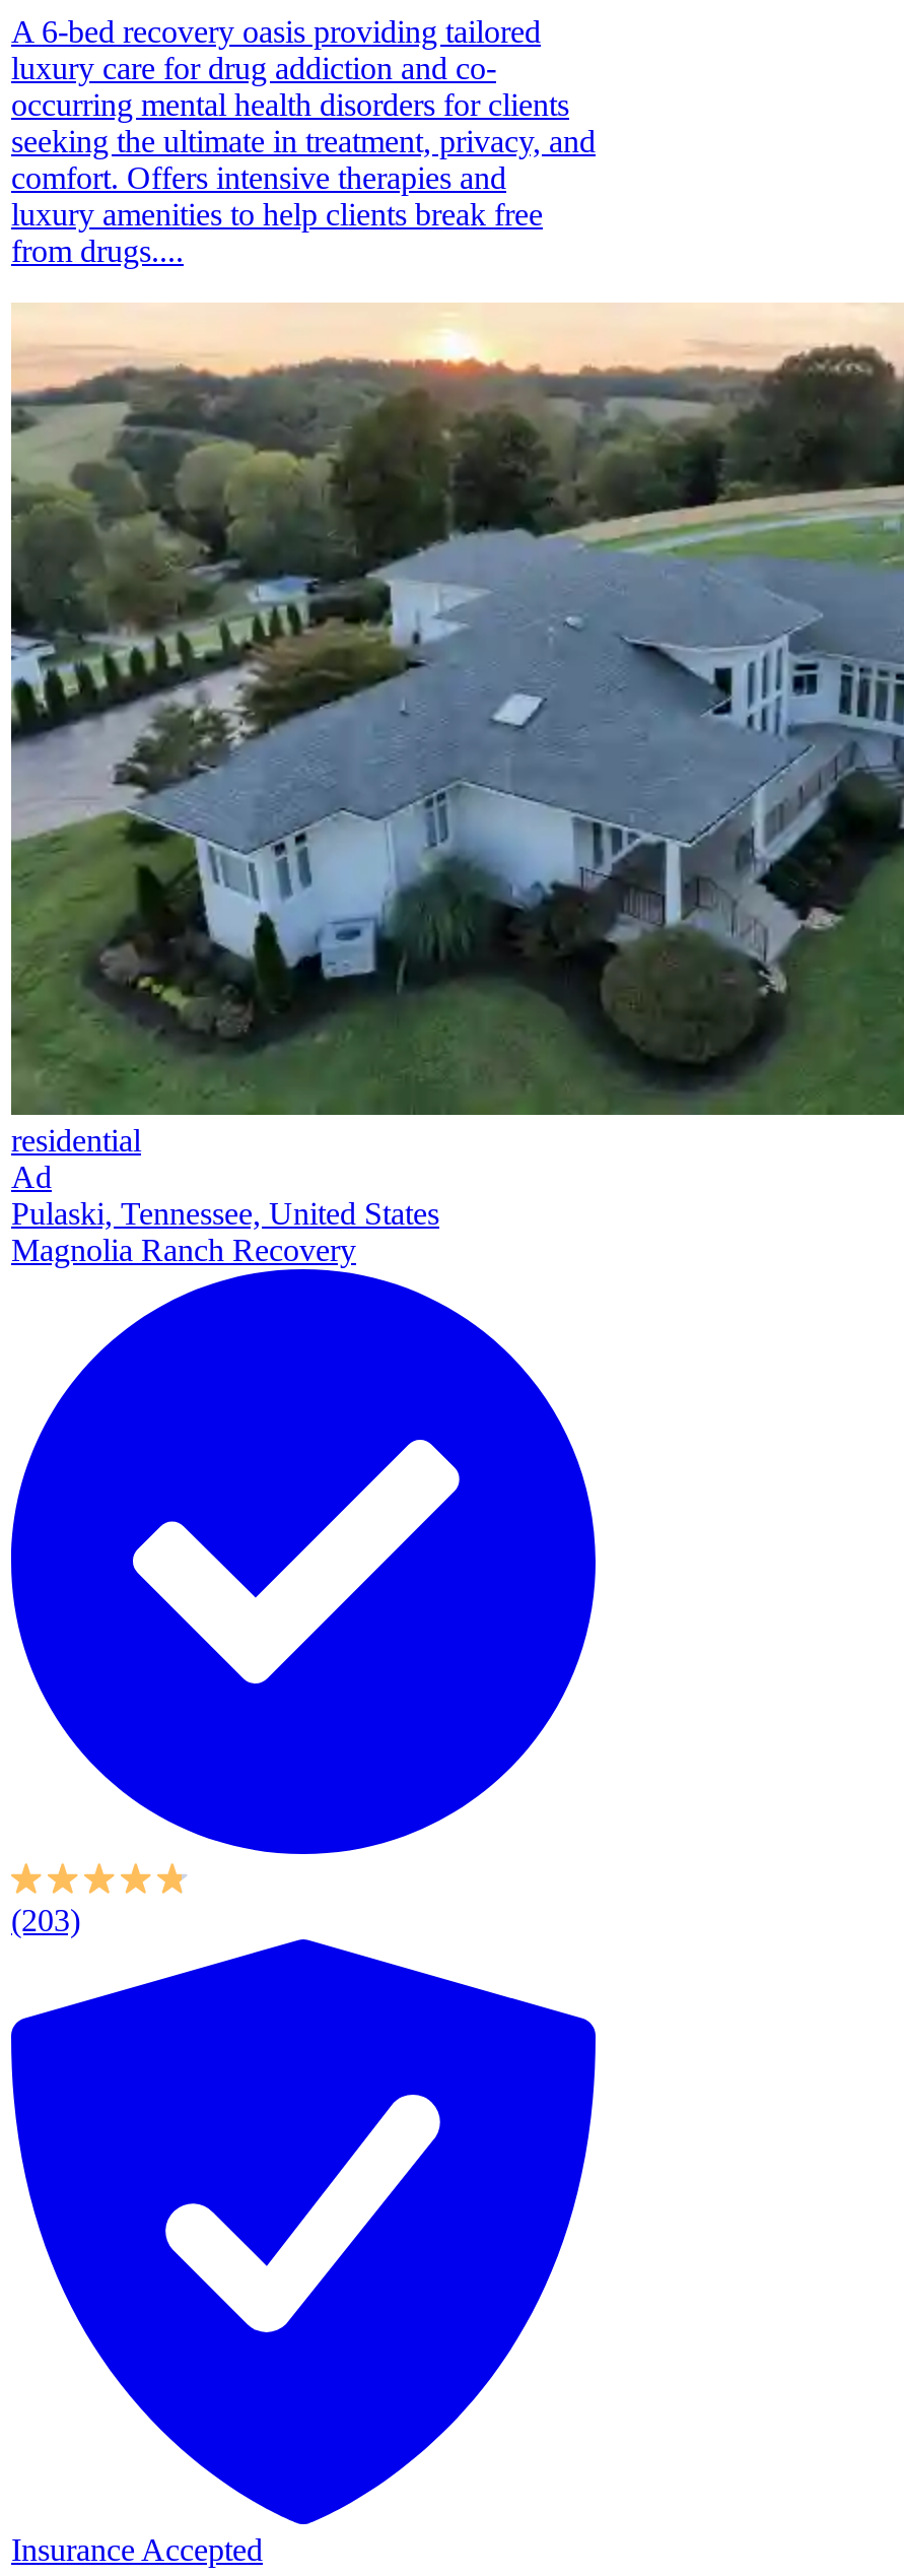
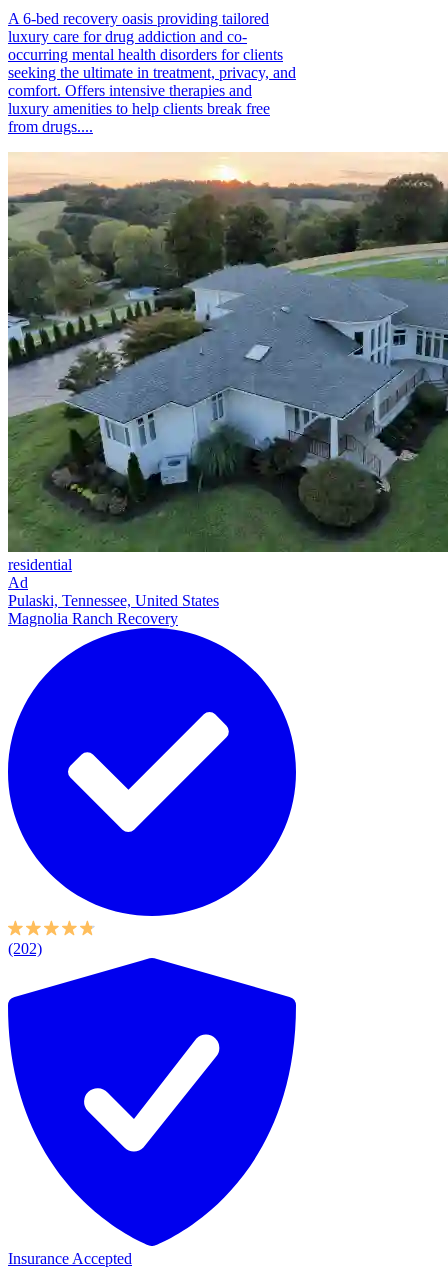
[11,1902,80,1937] (203) -> [8,940,42,957] (202)

